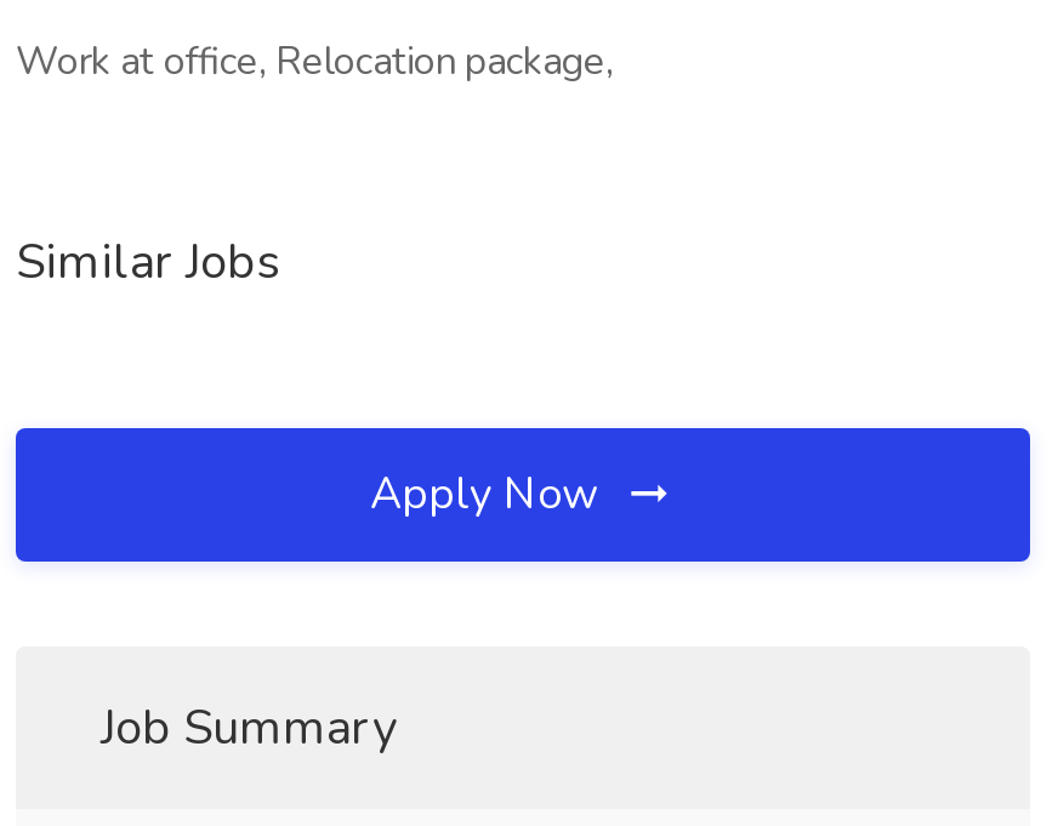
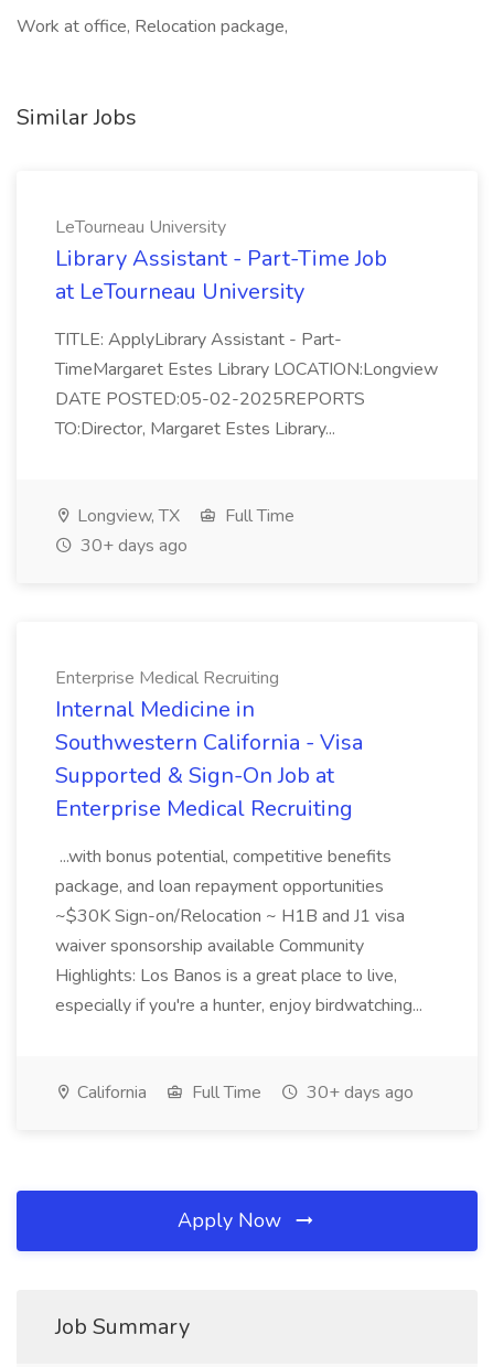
none -> [55,215,438,441] LeTourneau University | Library Assistant - Part-Time Job | at LeTourneau University | TITLE: ApplyLibrary Assistant - Part- | TimeMargaret Estes Library LOCATION:Longview | DATE POSTED:05-02-2025REPORTS | TO:Director, Margaret Estes Library...
none -> [55,666,427,1018] Enterprise Medical Recruiting | Internal Medicine in | Southwestern California - Visa | Supported & Sign-On Job at | Enterprise Medical Recruiting | ...with bonus potential, competitive benefits | package, and loan repayment opportunities | ~$30K Sign-on/Relocation ~ H1B and J1 visa | waiver sponsorship available Community | Highlights: Los Banos is a great place to live, | especially if you're a hunter, enjoy birdwatching...
none -> [73,504,294,558] Longview, TX | Full Time | 30+ days ago
none -> [73,1080,414,1105] California | Full Time | 30+ days ago

